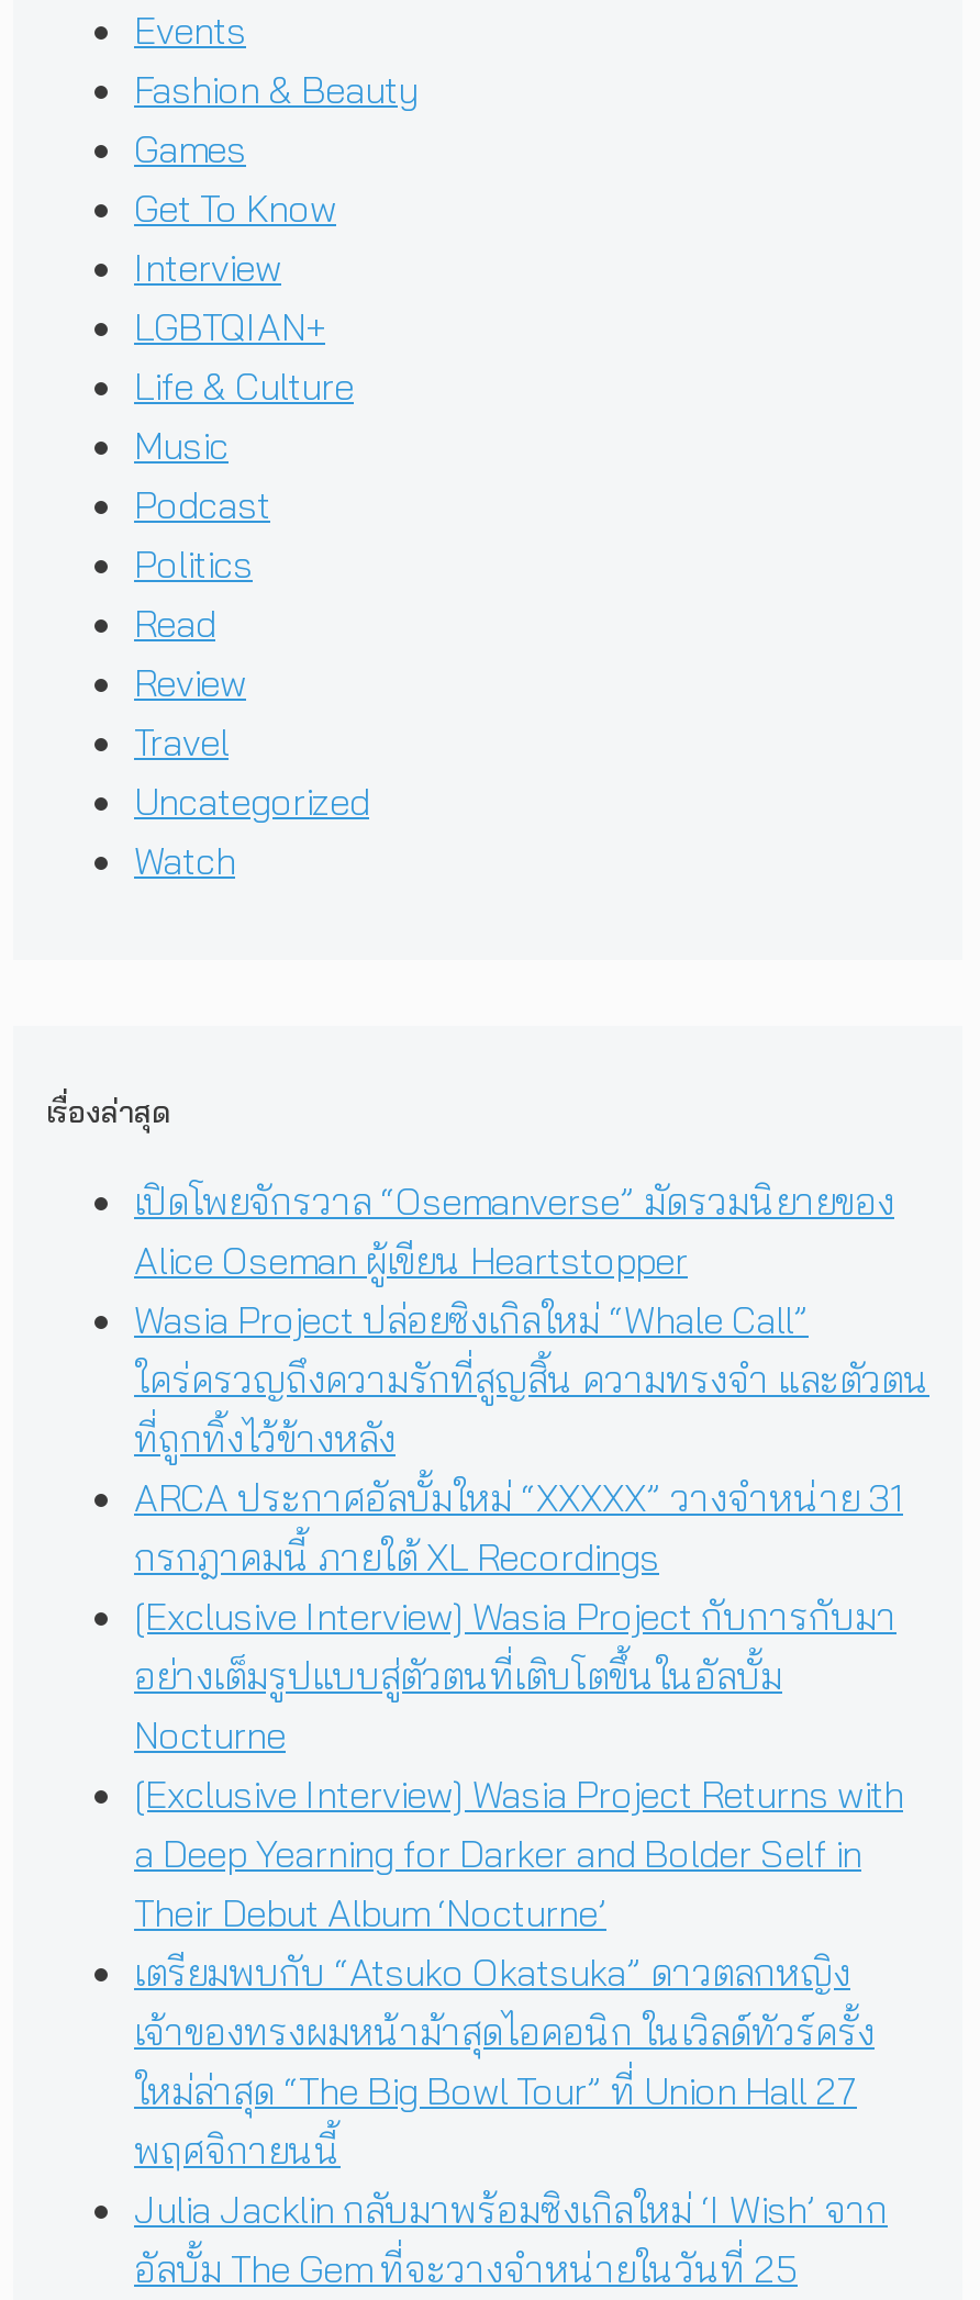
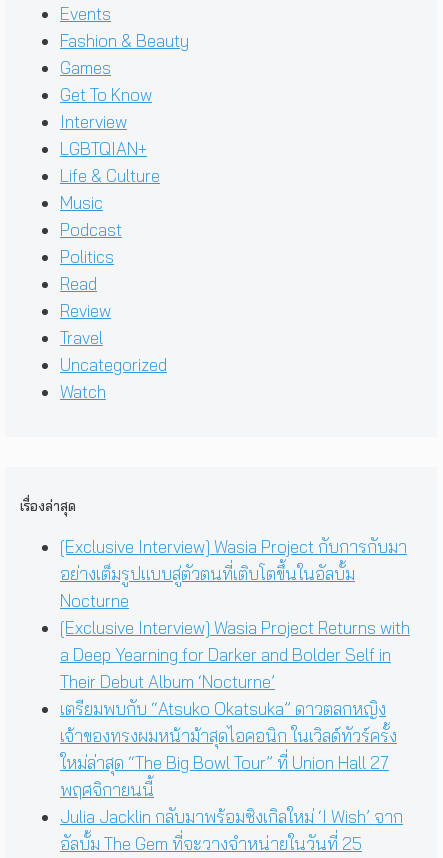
[134,1178,929,1580] เปิดโพยจักรวาล “Osemanverse” มัดรวมนิยายของ | Alice Oseman ผู้เขียน Heartstopper | Wasia Project ปล่อยซิงเกิลใหม่ “Whale Call” | ใคร่ครวญถึงความรักที่สูญสิ้น ความทรงจำ และตัวตน | ที่ถูกทิ้งไว้ข้างหลัง | ARCA ประกาศอัลบั้มใหม่ “XXXXX” วางจำหน่าย 31 | กรกฎาคมนี้ ภายใต้ XL Recordings -> none

